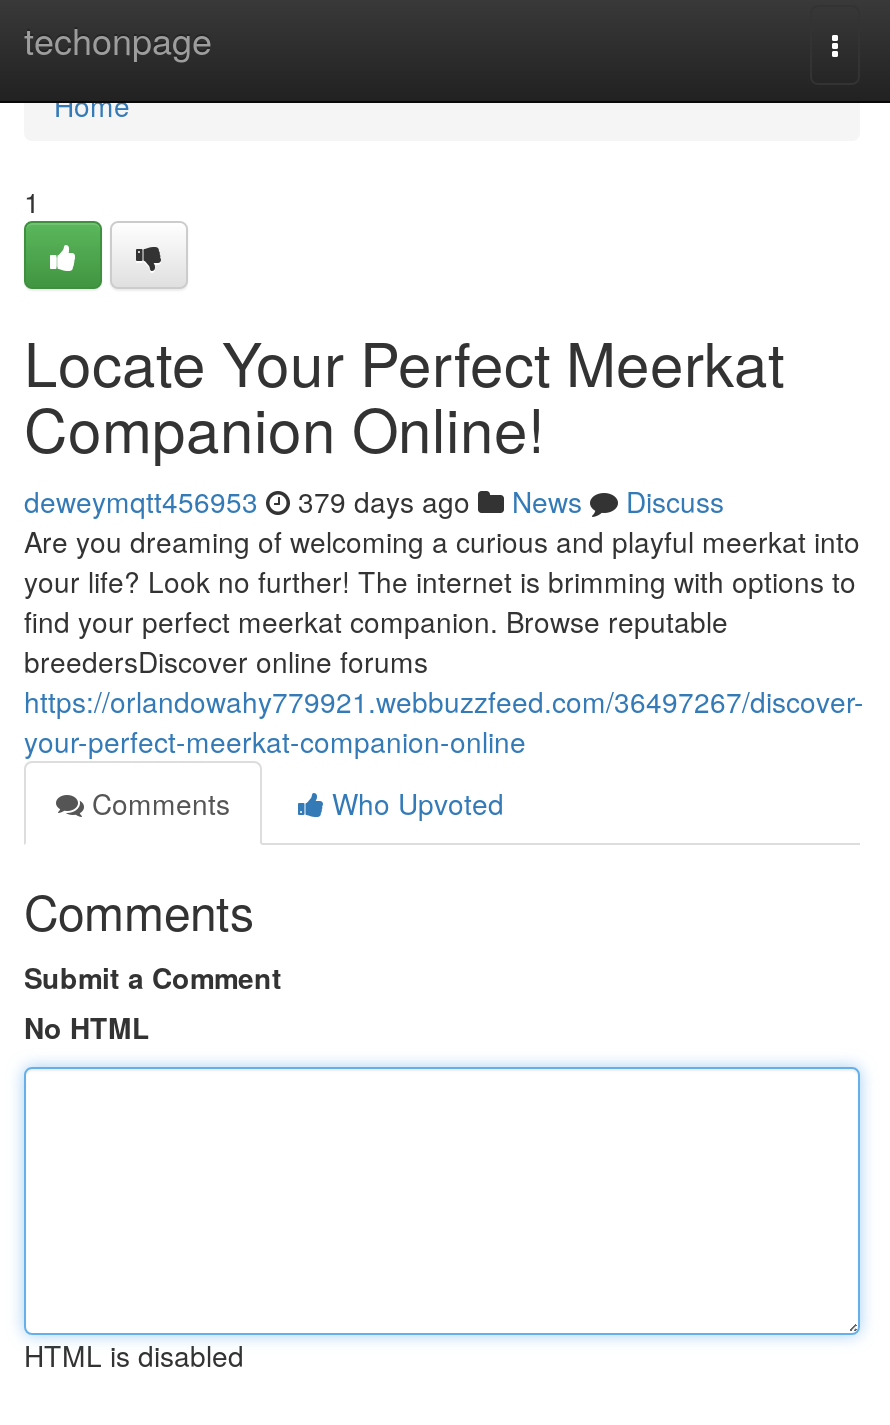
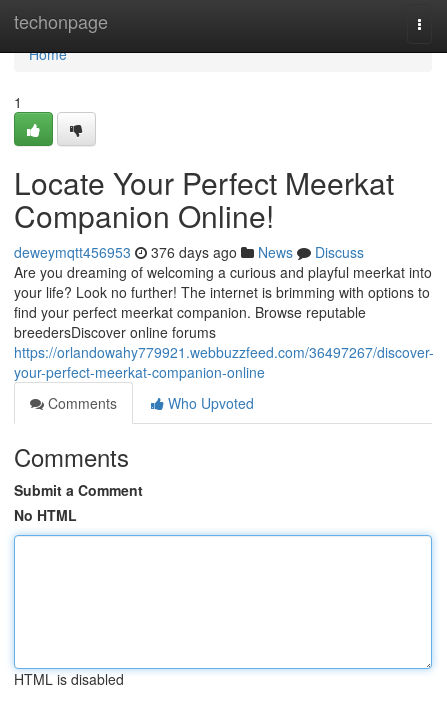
[24,481,724,521] deweymqtt456953 379 days ago News Discuss -> [14,242,364,262] deweymqtt456953 376 days ago News Discuss

